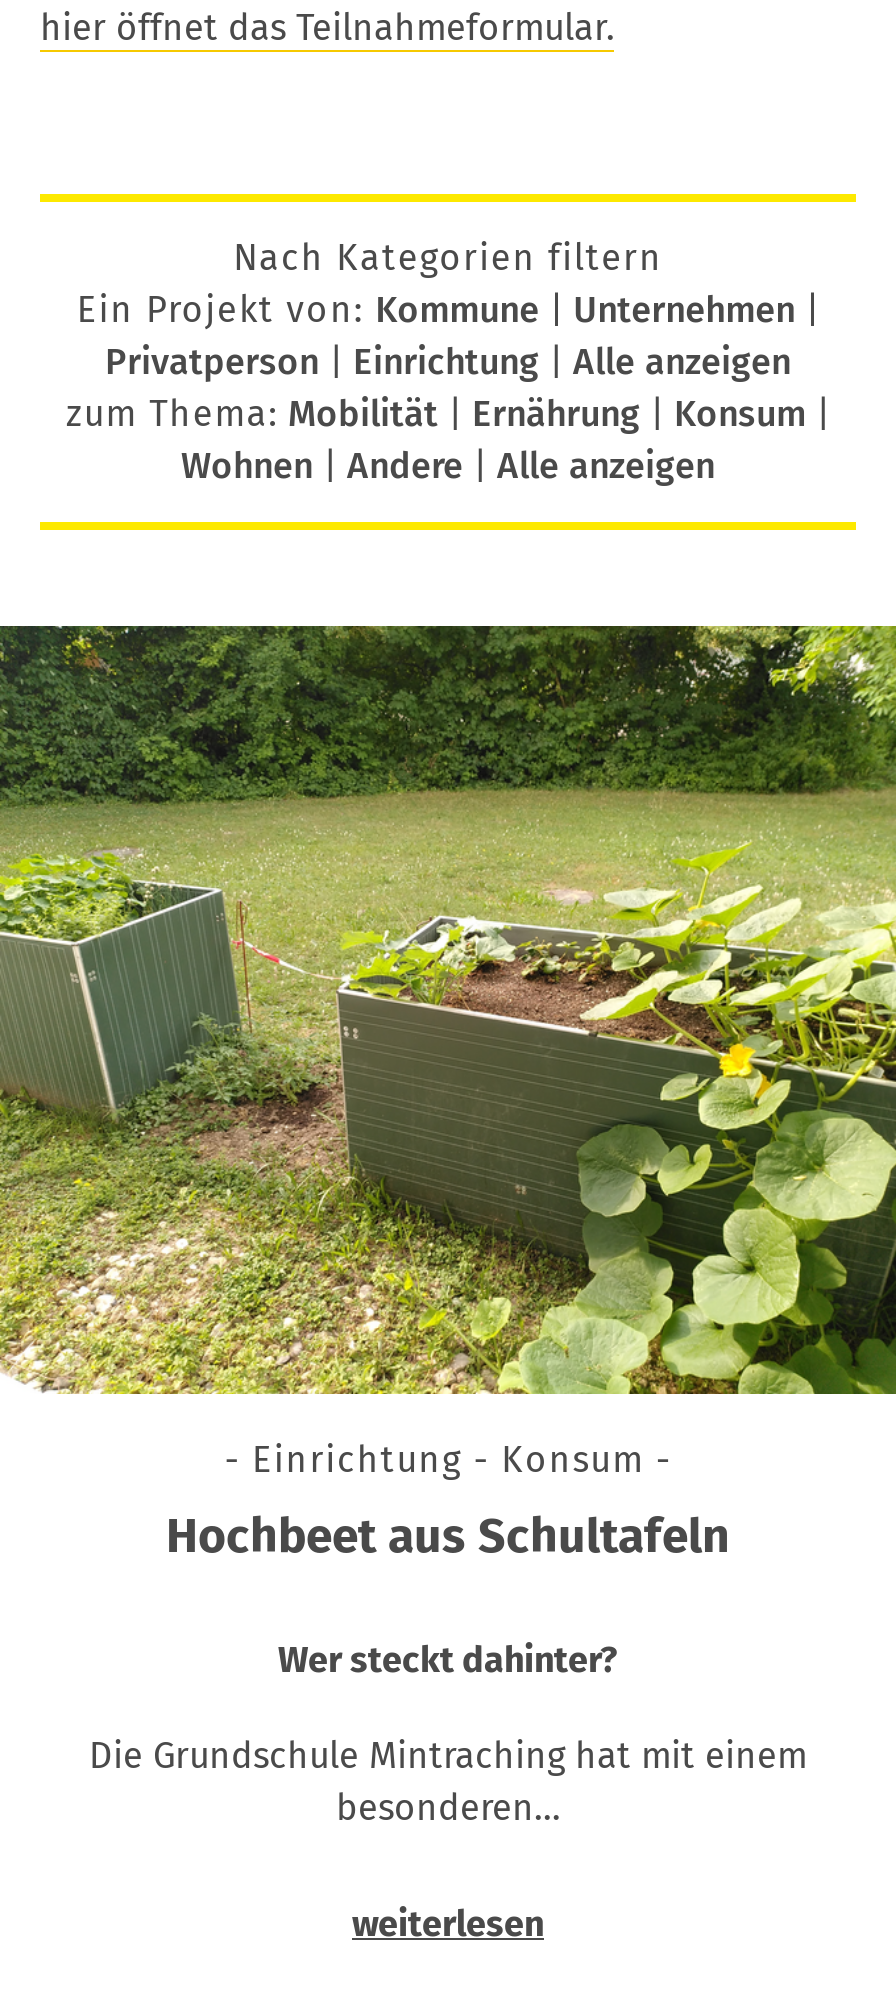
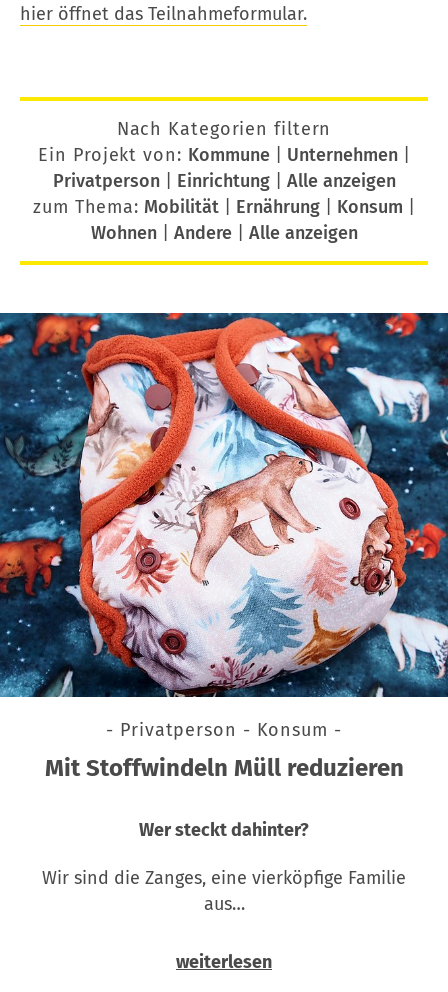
[6,624,890,1482] [image] | - Einrichtung - Konsum - -> [3,312,445,741] [image] | - Privatperson - Konsum -
[166,1508,730,1564] Hochbeet aus Schultafeln -> [44,754,403,782] Mit Stoffwindeln Müll reduzieren
[89,1734,807,1830] Die Grundschule Mintraching hat mit einem | besonderen… -> [42,867,406,915] Wir sind die Zanges, eine vierköpfige Familie | aus…

